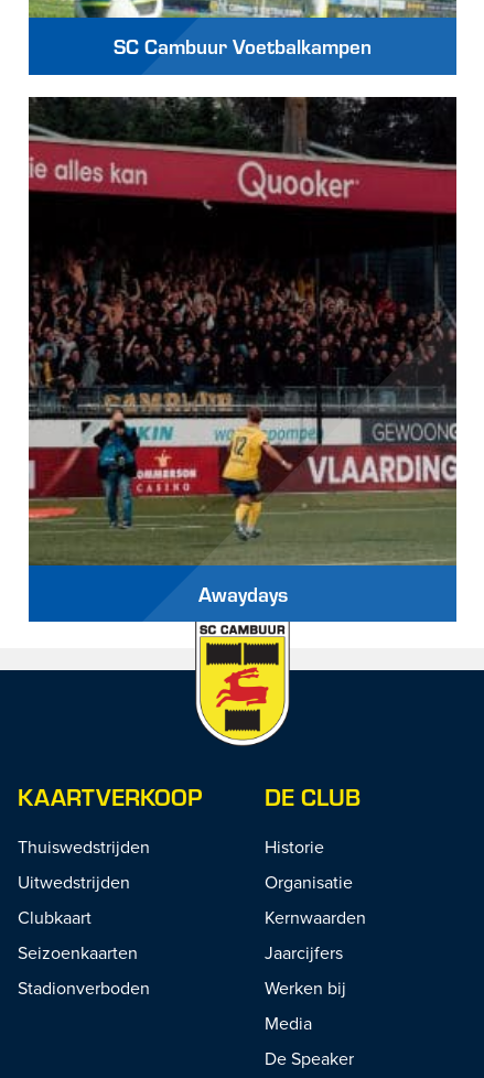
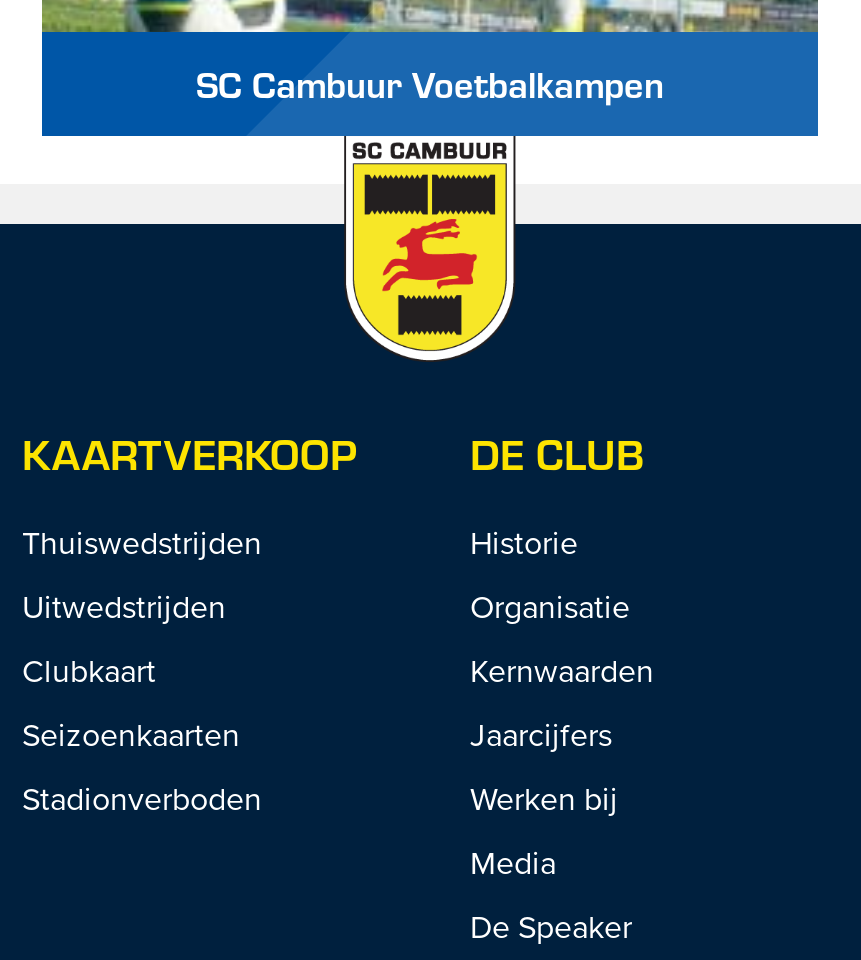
[28,76,458,607] [image] | Awaydays -> none

